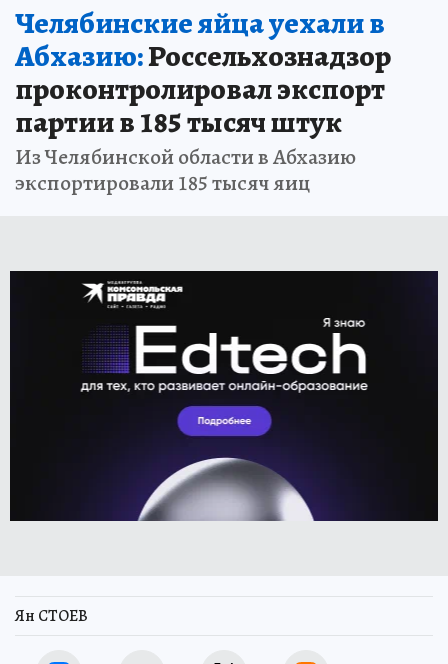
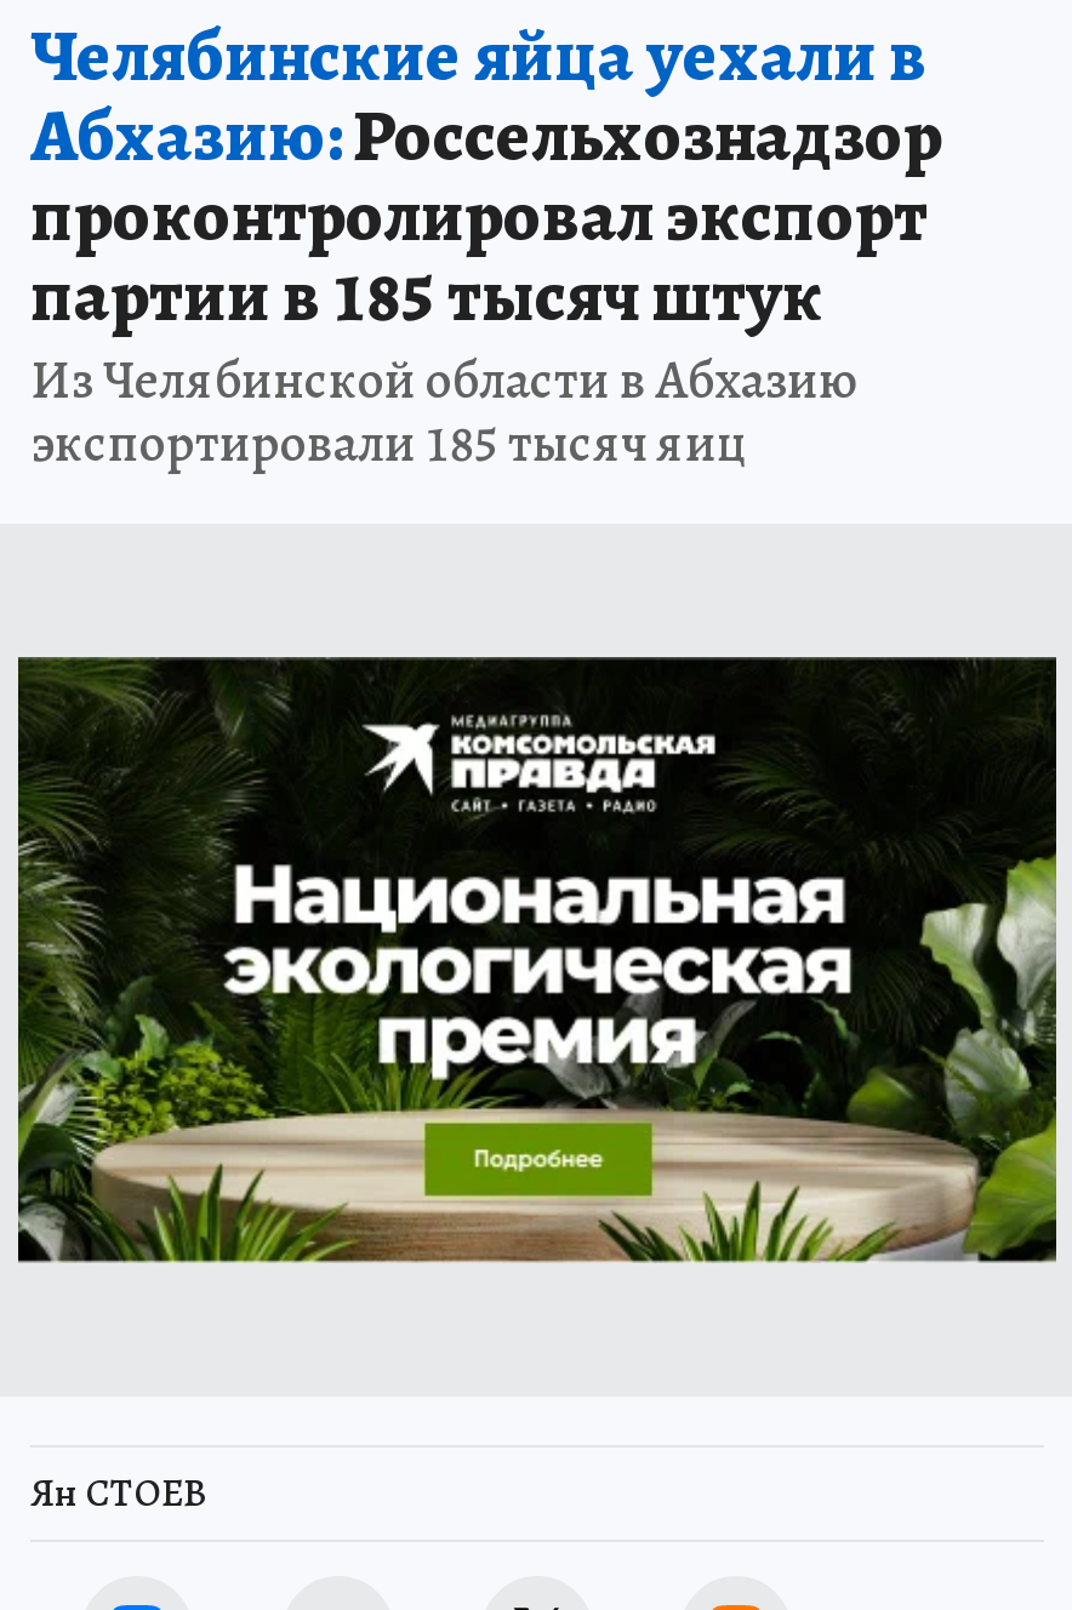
[9,271,439,522] [image] -> [16,657,1059,1266] [image]

